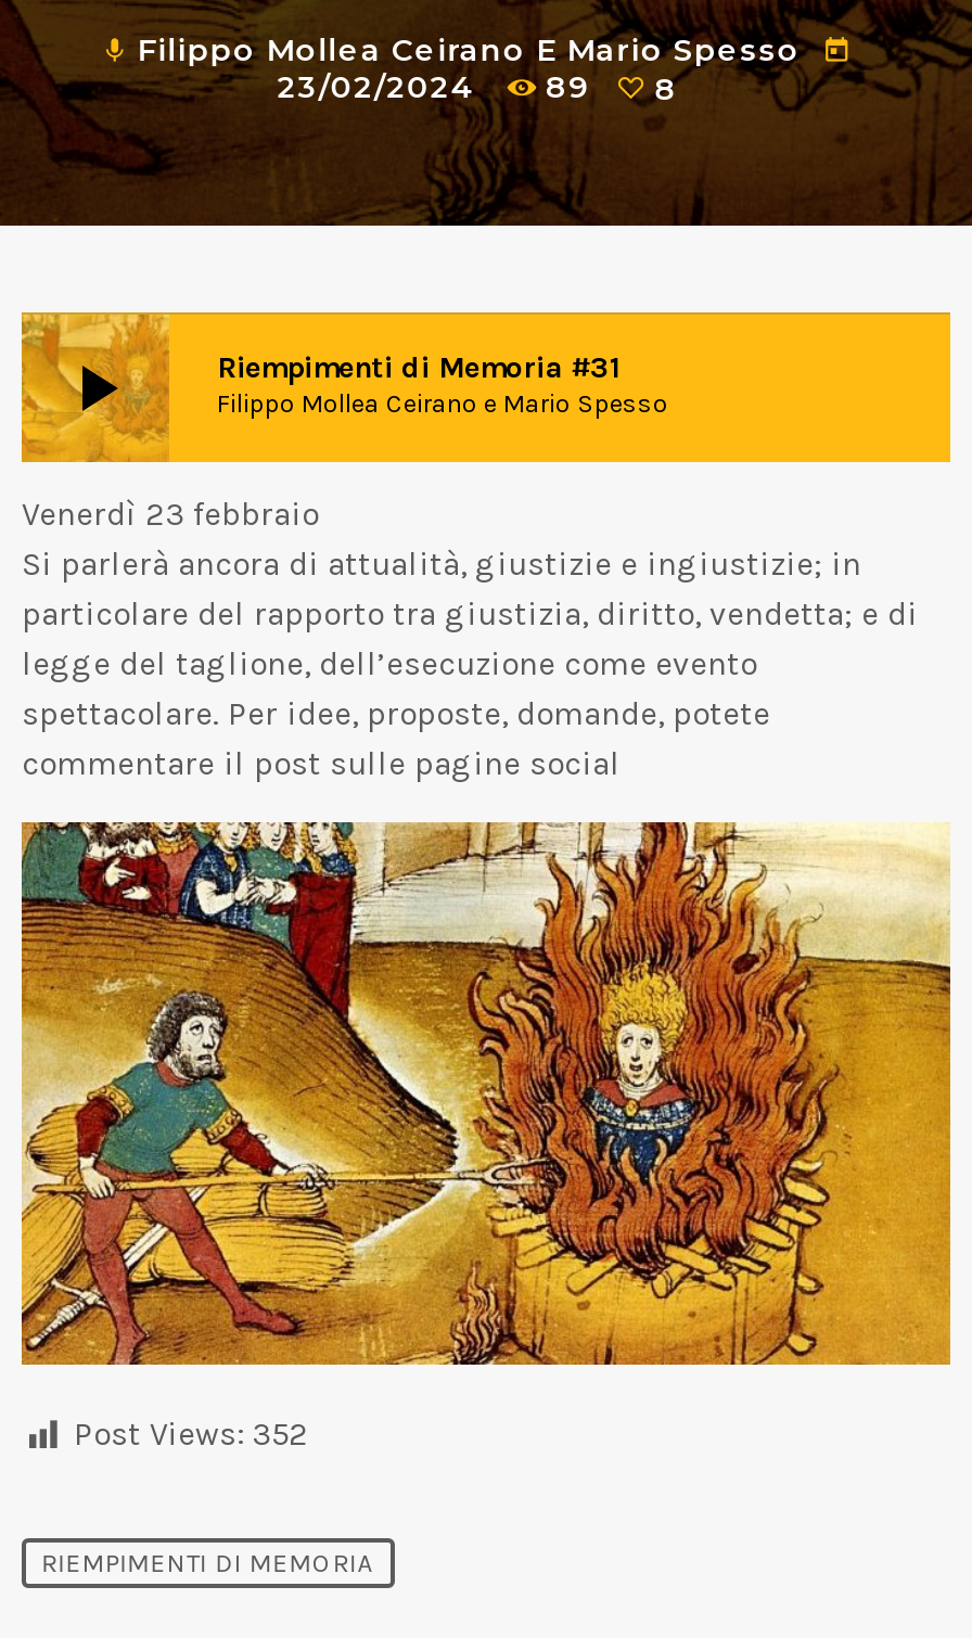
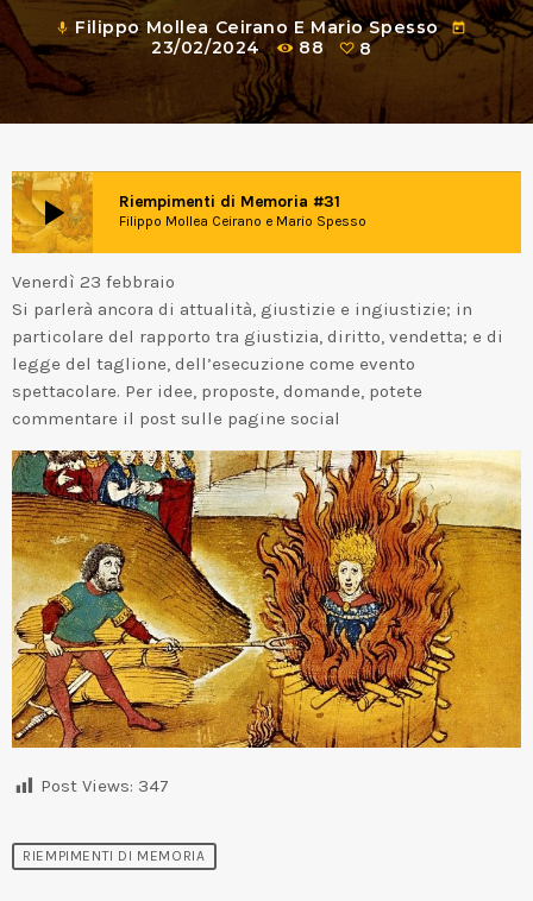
[277,69,678,108] 23/02/2024 89 8 -> [151,38,372,59] 23/02/2024 88 8
[74,1415,308,1454] Post Views: 352 -> [40,775,169,797] Post Views: 347

